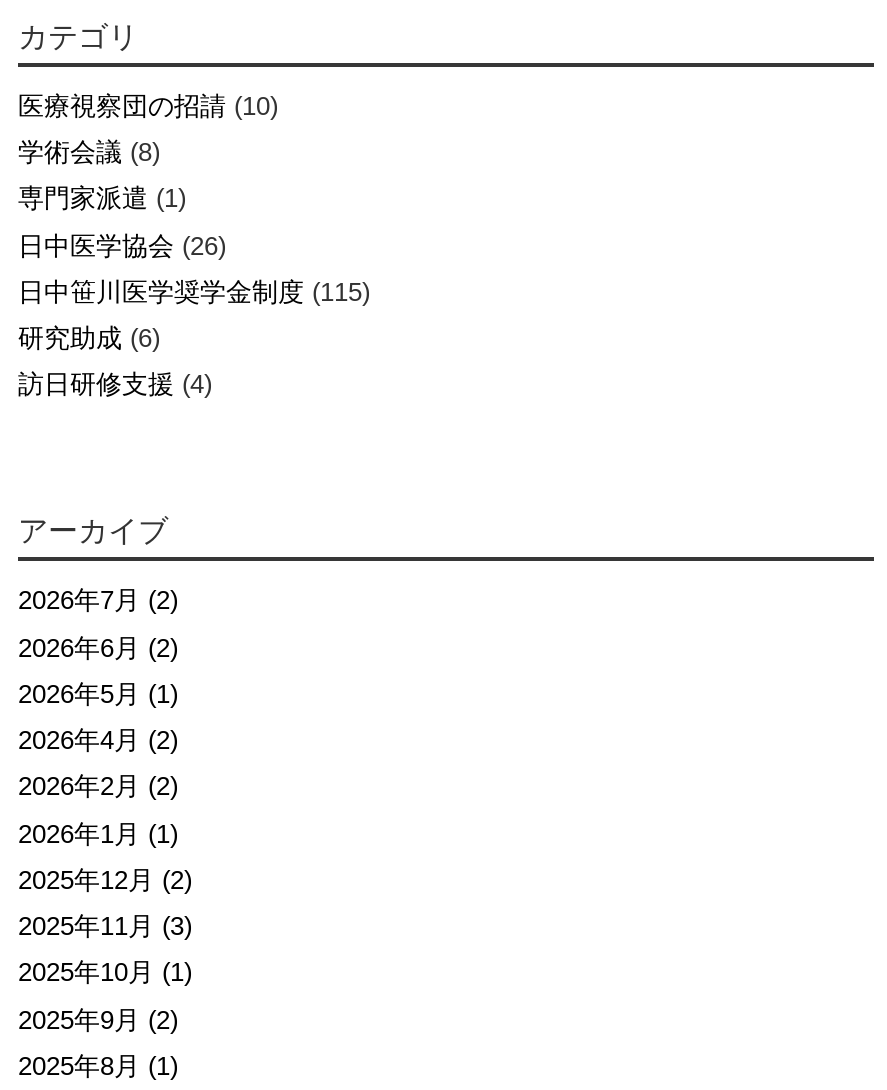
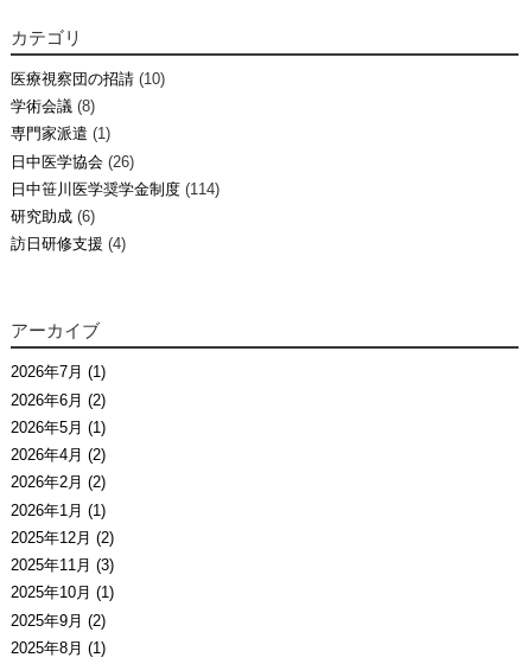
[18,277,370,307] 日中笹川医学奨学金制度(115) -> [11,180,220,198] 日中笹川医学奨学金制度(114)
[18,586,178,616] 2026年7月 (2) -> [11,363,106,381] 2026年7月 (1)

